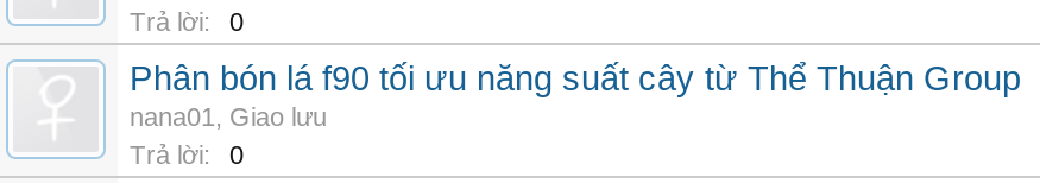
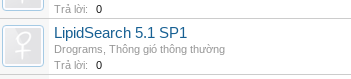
[130,59,1021,131] Phân bón lá f90 tối ưu năng suất cây từ Thể Thuận Group | nana01, Giao lưu -> [54,25,225,55] LipidSearch 5.1 SP1 | Drograms, Thông gió thông thường

